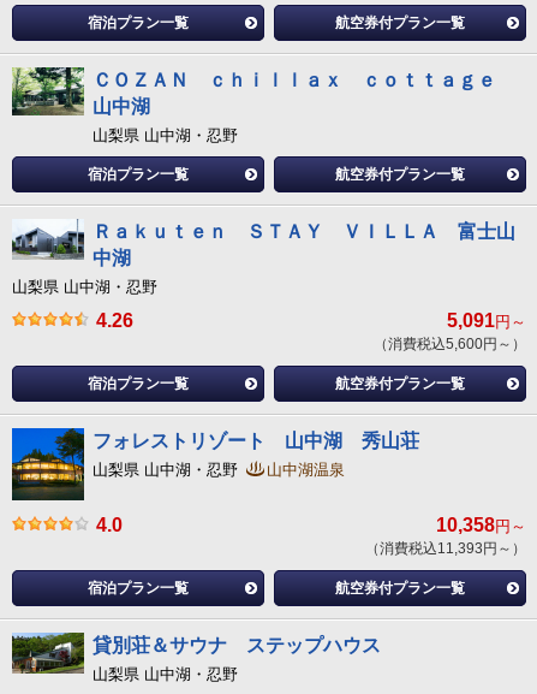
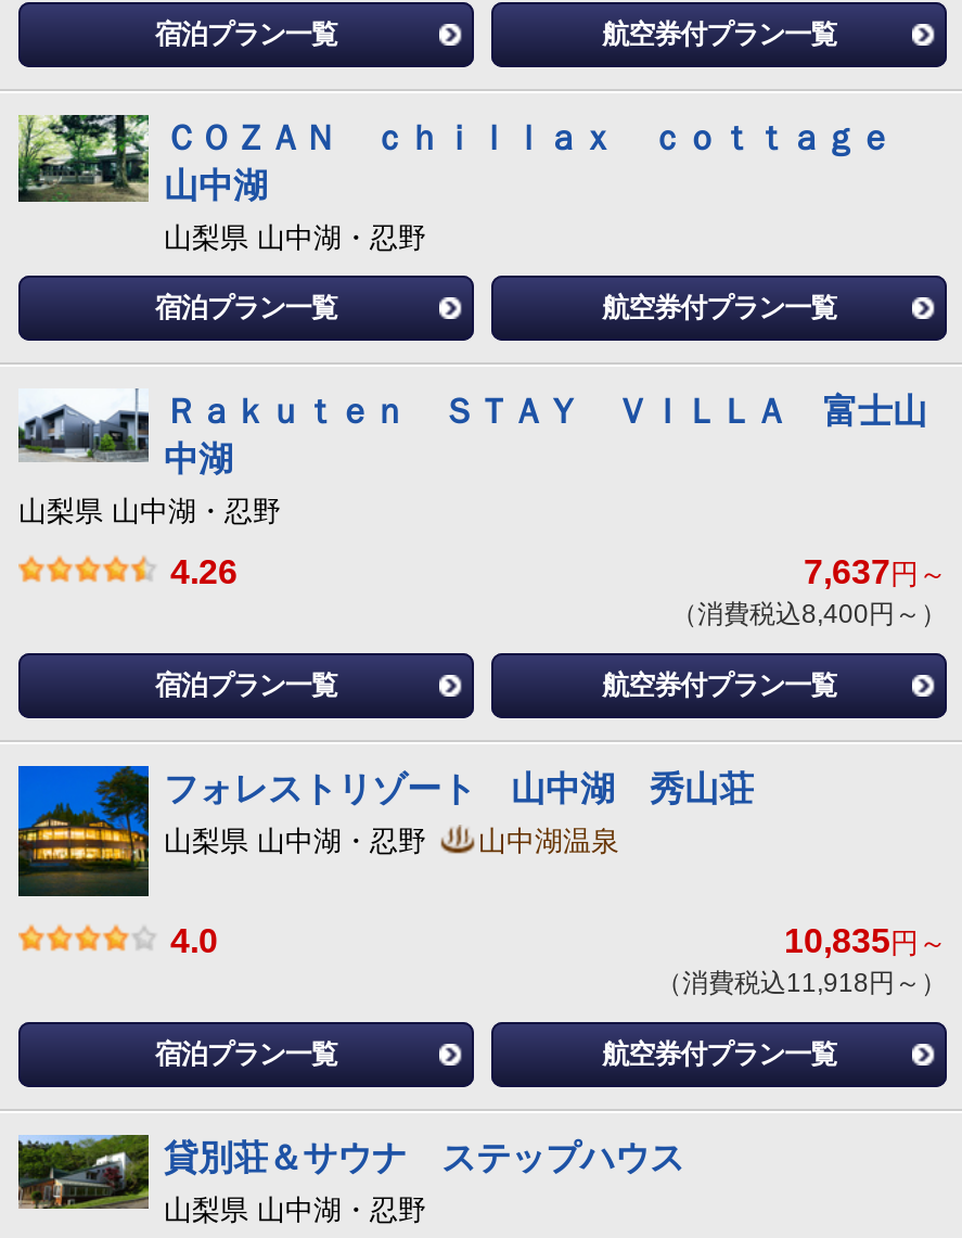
[447,310,526,331] 5,091円～ -> [804,554,947,590] 7,637円～
[374,336,526,353] （消費税込5,600円～） -> [671,599,947,630] （消費税込8,400円～）
[436,515,526,535] 10,358円～ -> [784,922,947,959] 10,835円～
[365,540,526,557] （消費税込11,393円～） -> [656,968,947,998] （消費税込11,918円～）

